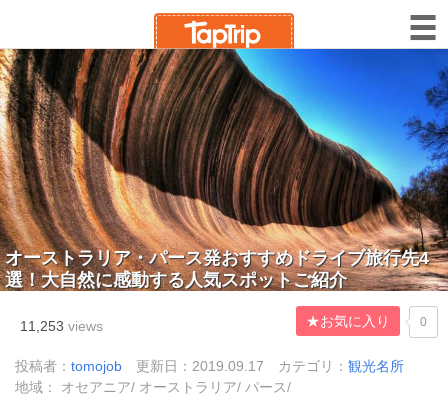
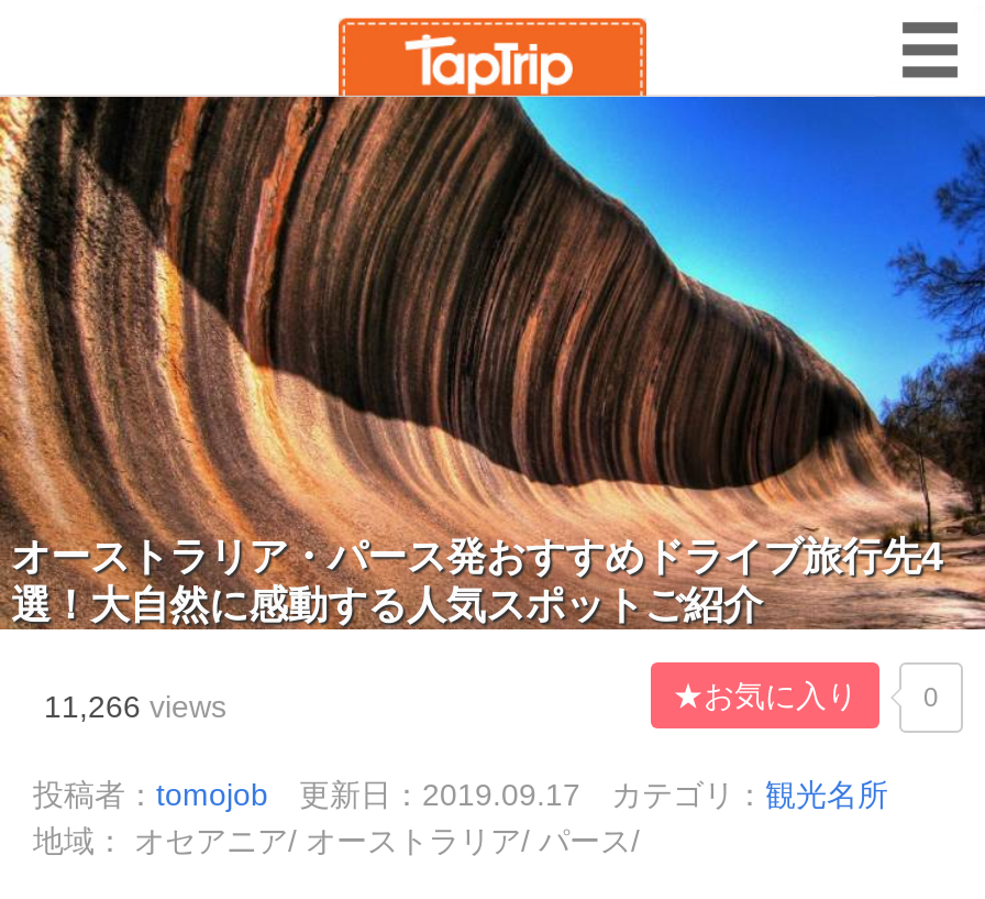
[20,318,103,334] 11,253 views -> [44,689,226,724] 11,266 views

